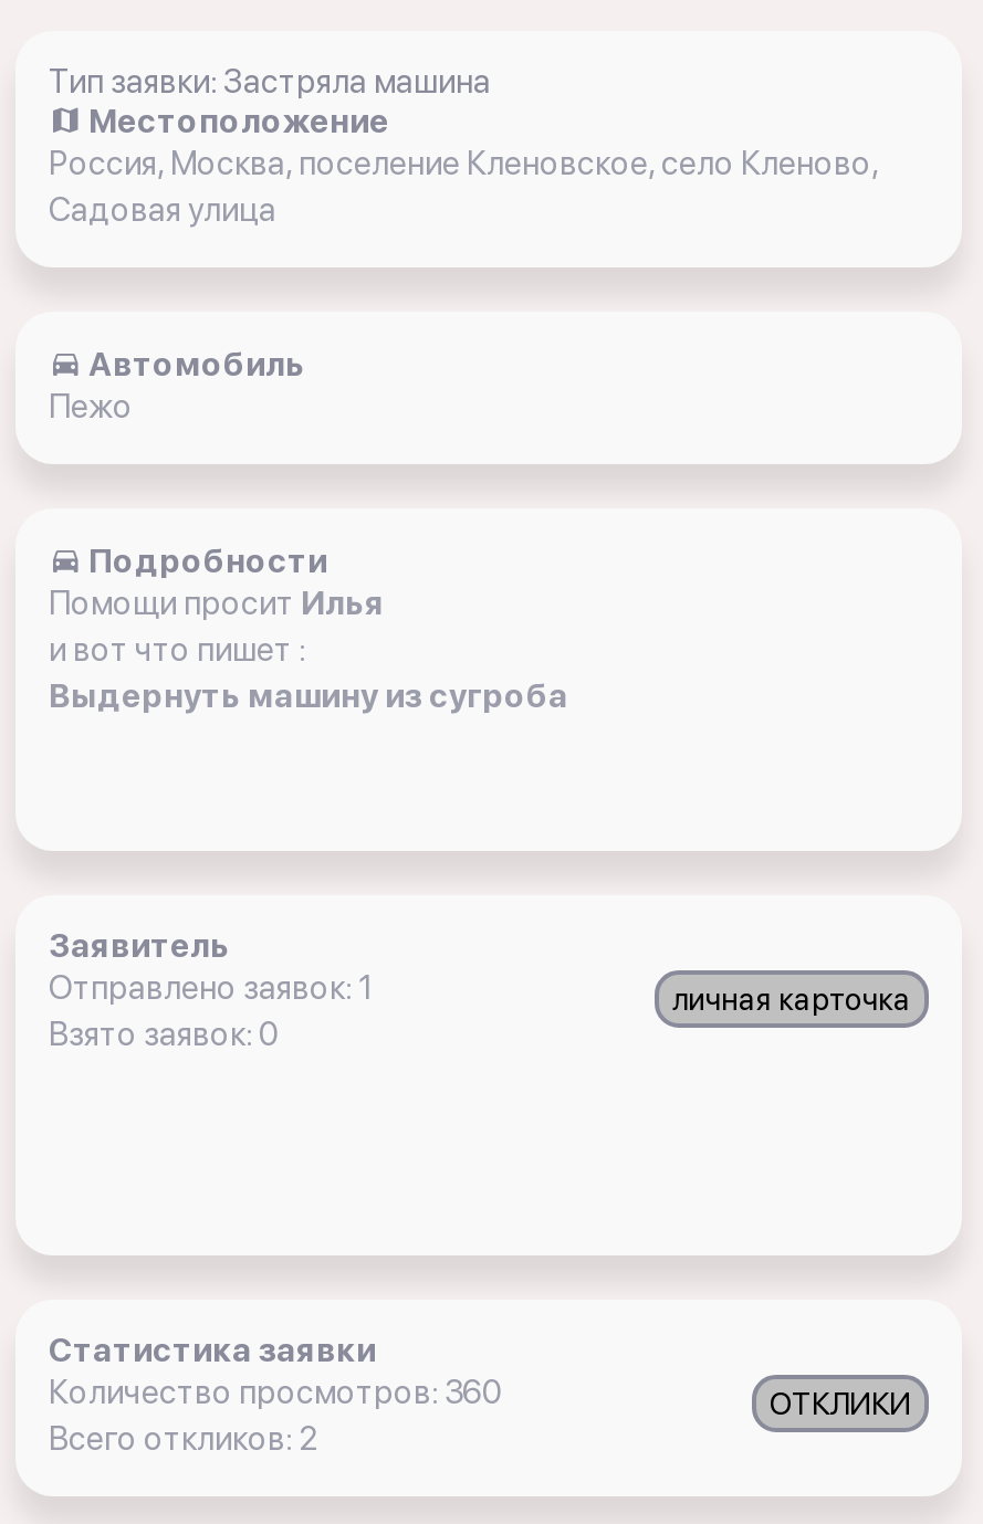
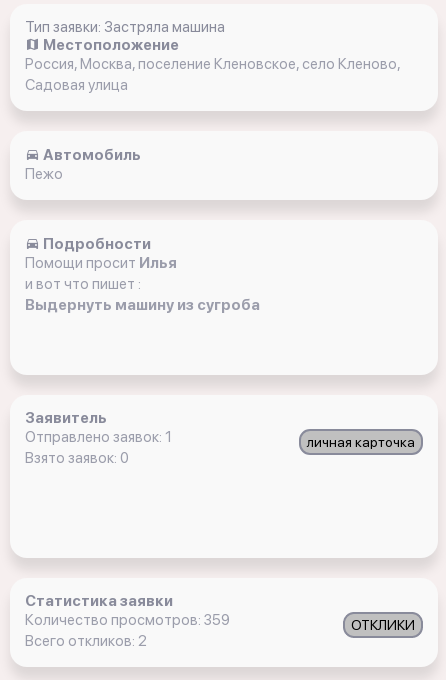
[49,1373,502,1412] Количество просмотров: 360 -> [25,611,230,629] Количество просмотров: 359

